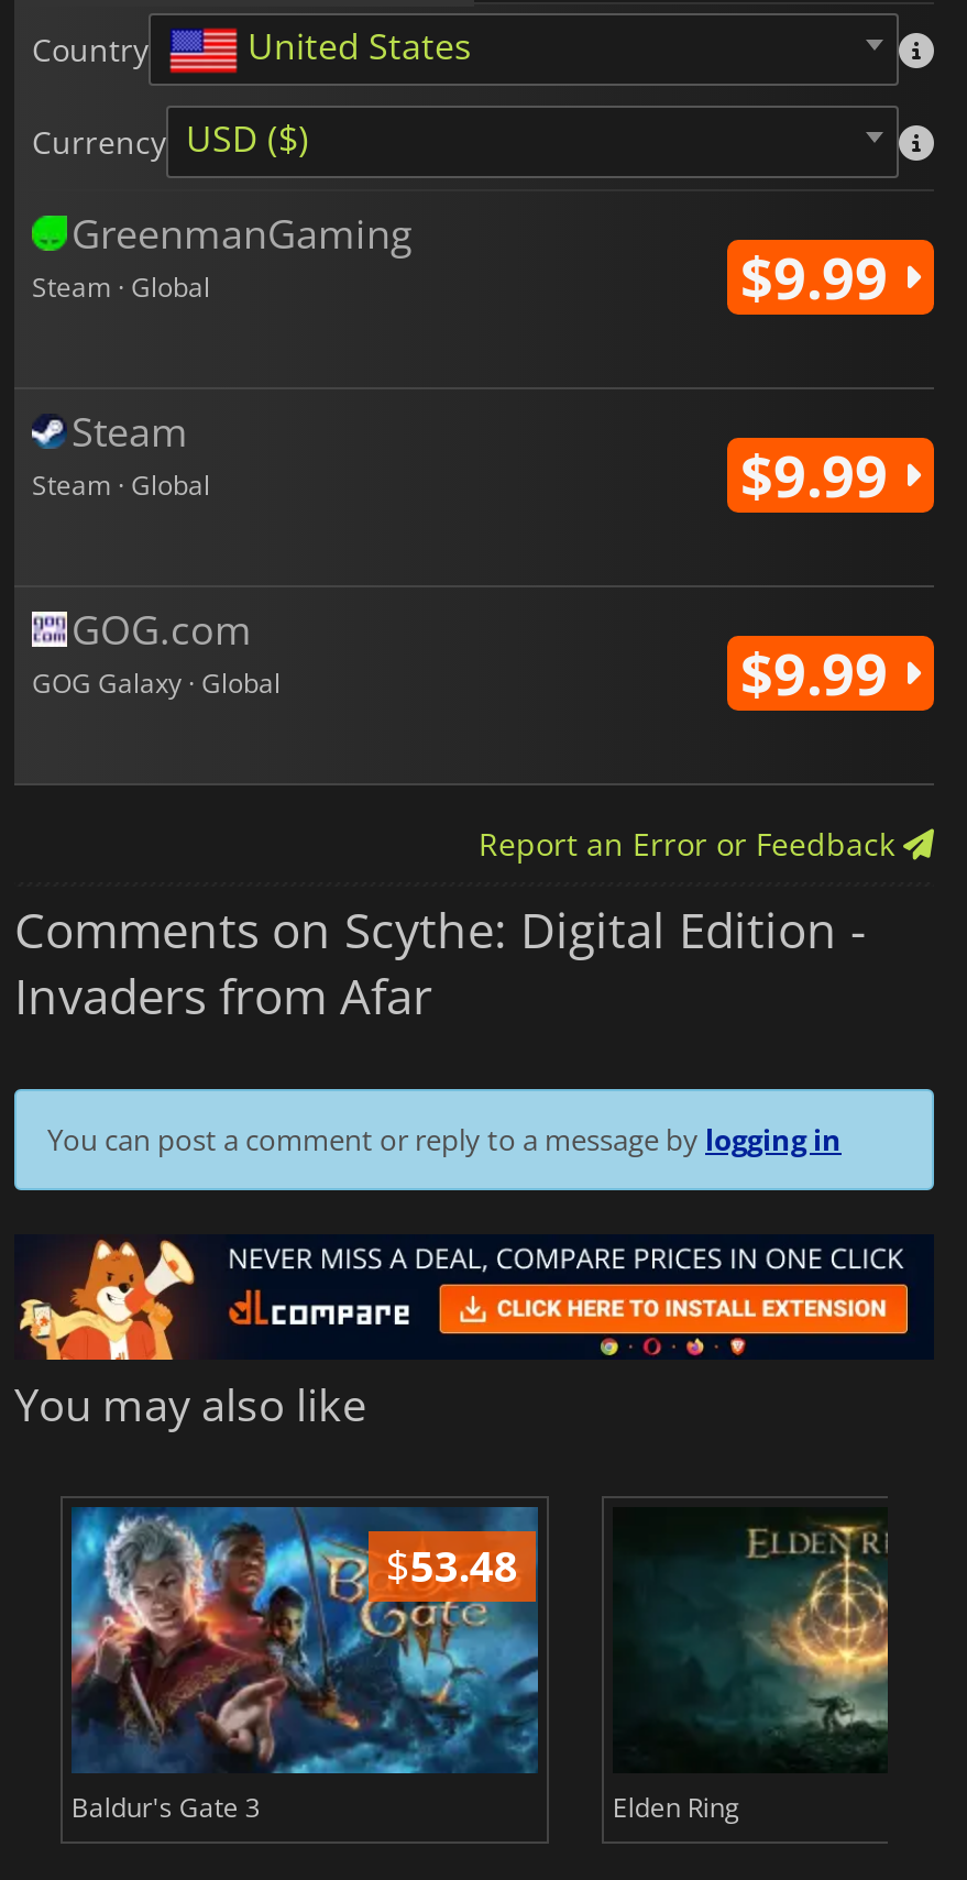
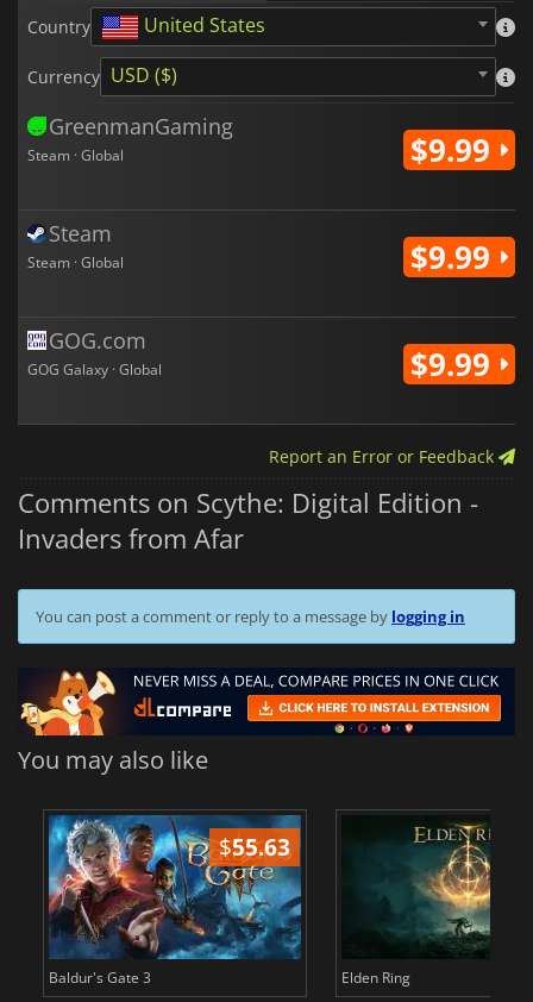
[386,1536,518,1596] $53.48 -> [219,831,290,863] $55.63

